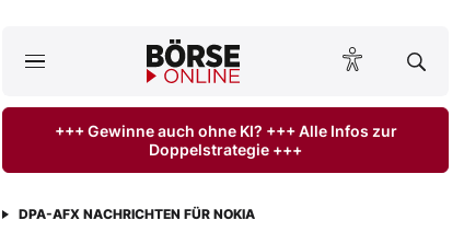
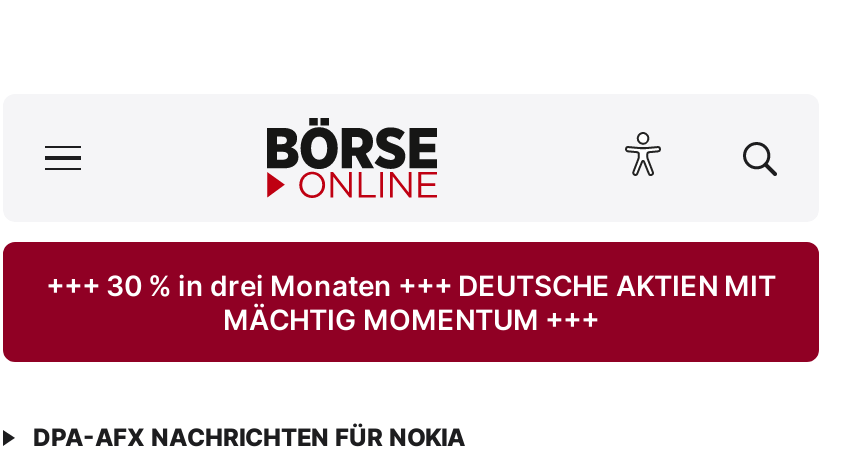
[54,121,397,159] +++ Gewinne auch ohne KI? +++ Alle Infos zur | Doppelstrategie +++ -> [46,268,776,336] +++ 30 % in drei Monaten +++ DEUTSCHE AKTIEN MIT | MÄCHTIG MOMENTUM +++

